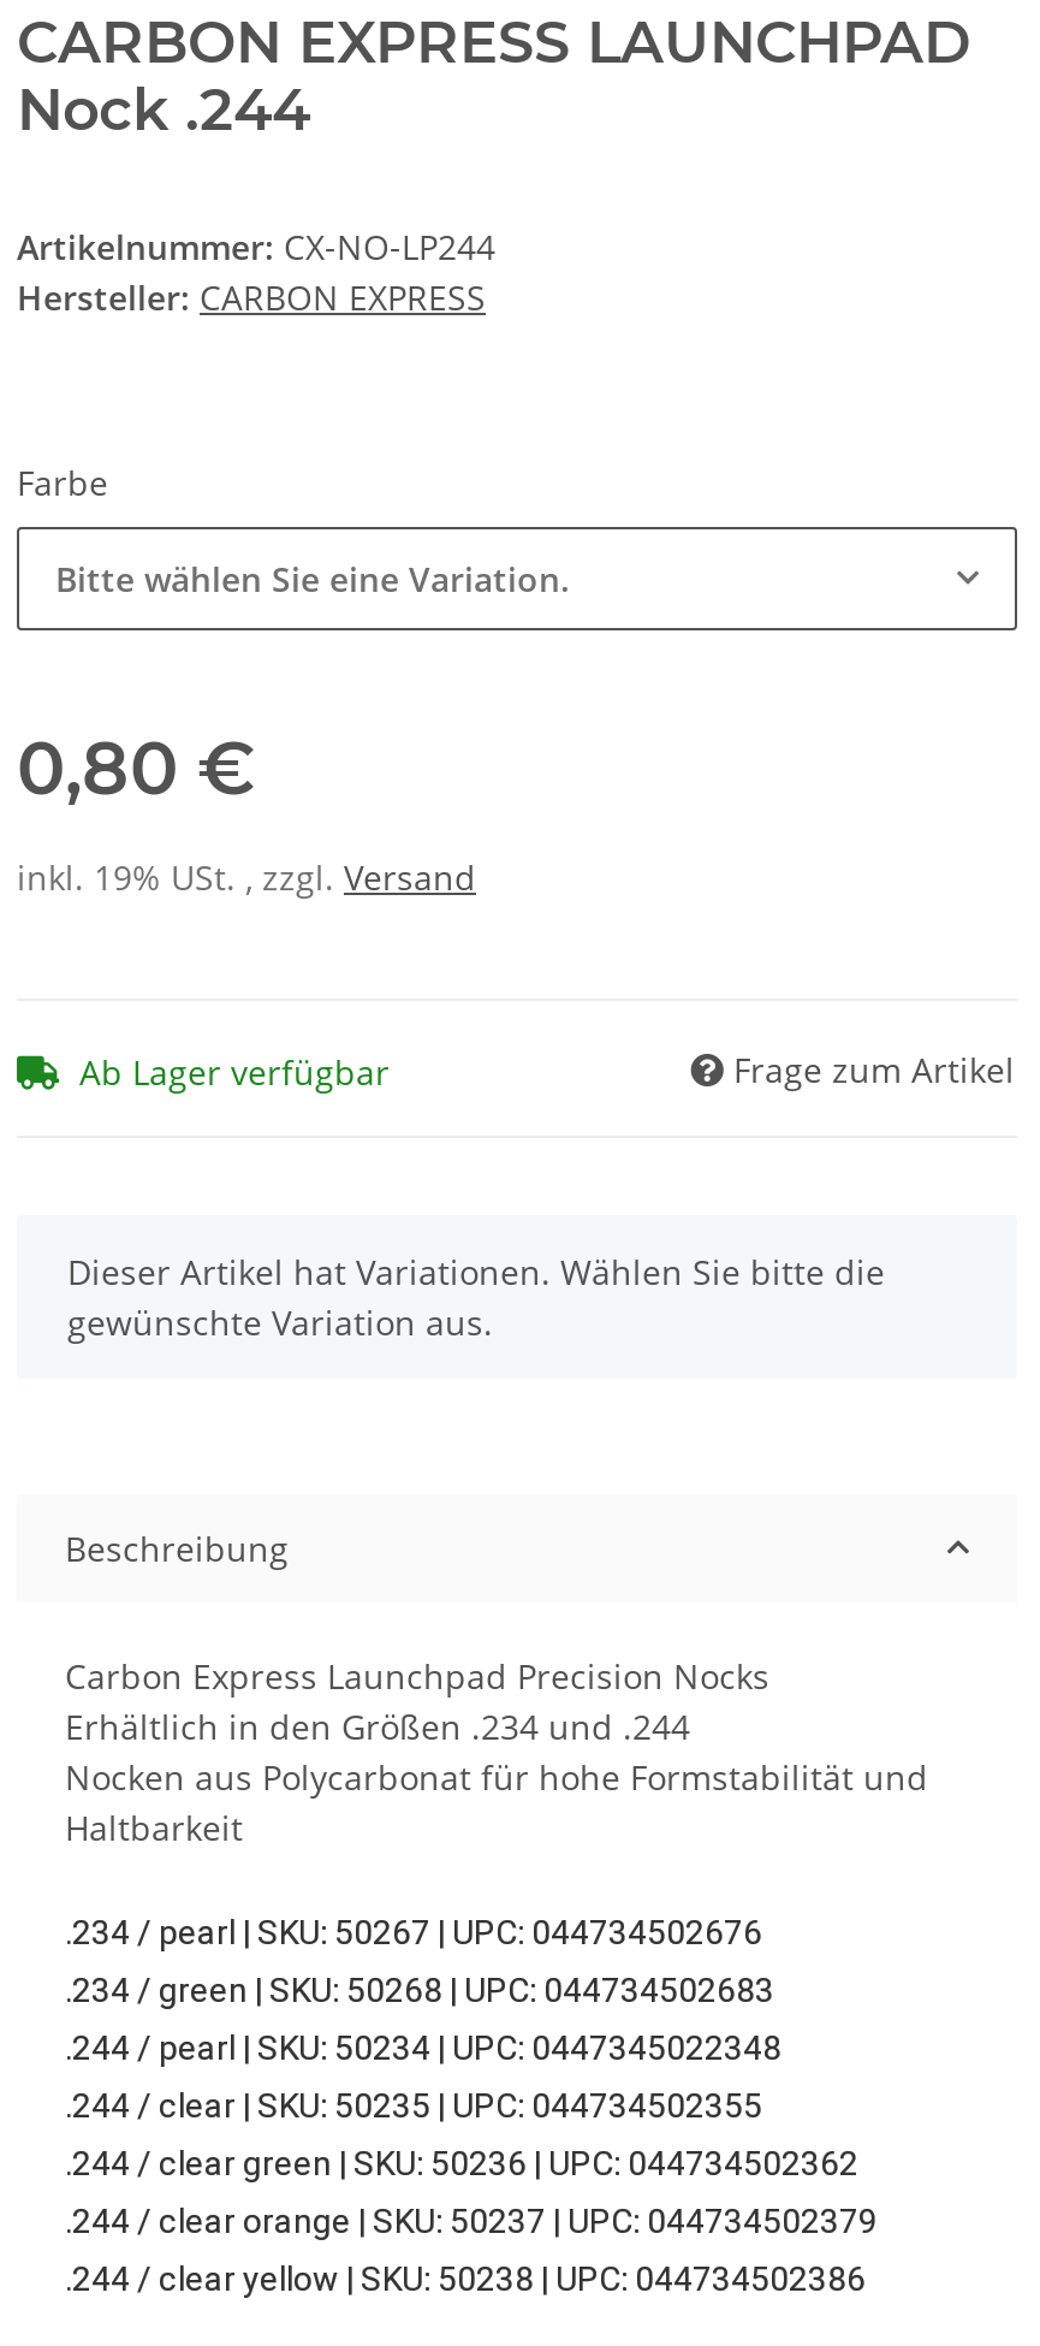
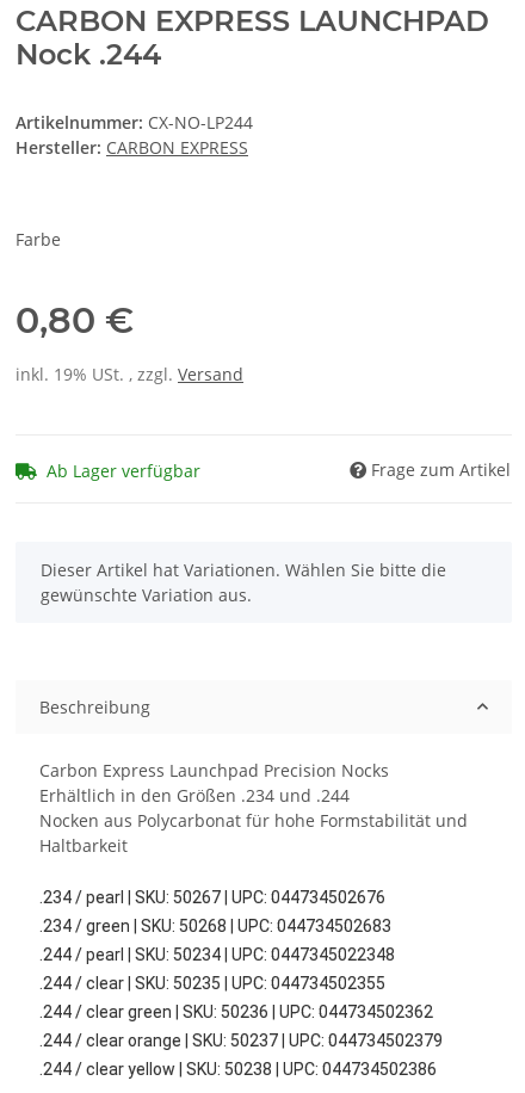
[55,556,570,602] Bitte wählen Sie eine Variation. -> none

